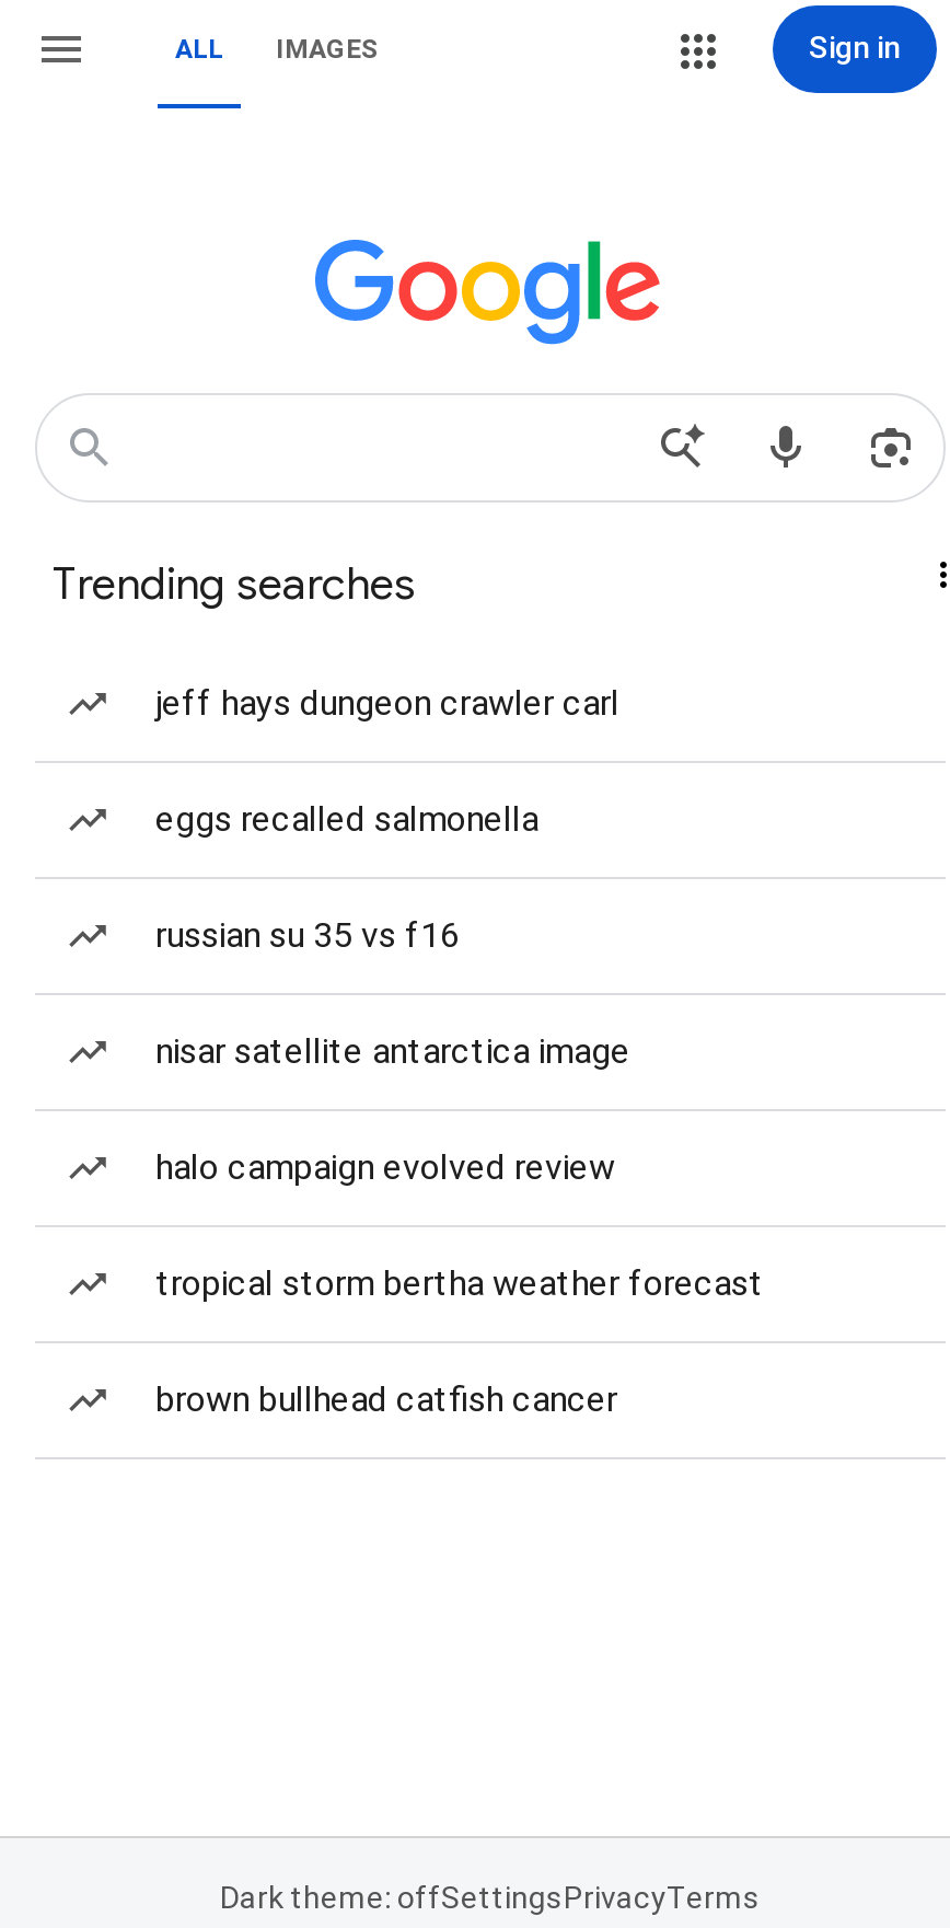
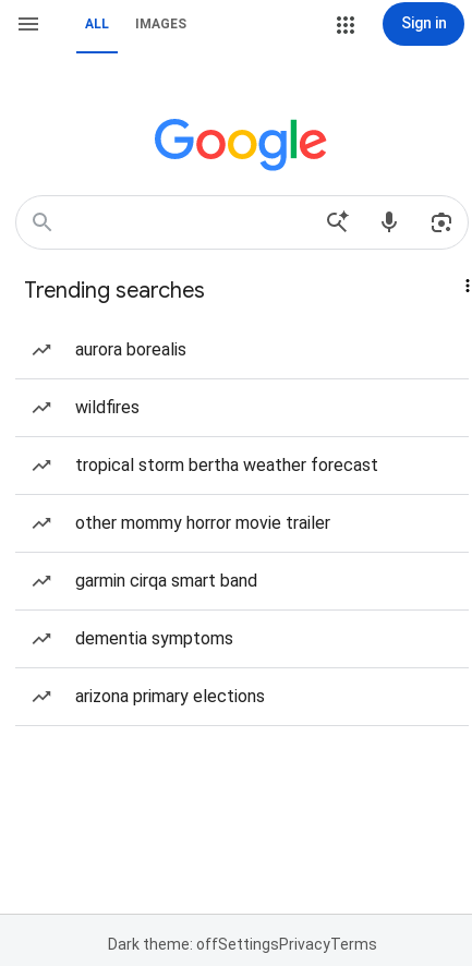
[155,682,630,1188] jeff hays dungeon crawler carl | eggs recalled salmonella | russian su 35 vs f16 | nisar satellite antarctica image | halo campaign evolved review -> [75,339,186,418] aurora borealis | wildfires
moved [155,1262,764,1304] -> [75,455,378,475]: tropical storm bertha weather forecast
[155,1378,617,1420] brown bullhead catfish cancer -> [75,512,330,707] other mommy horror movie trailer | garmin cirqa smart band | dementia symptoms | arizona primary elections

